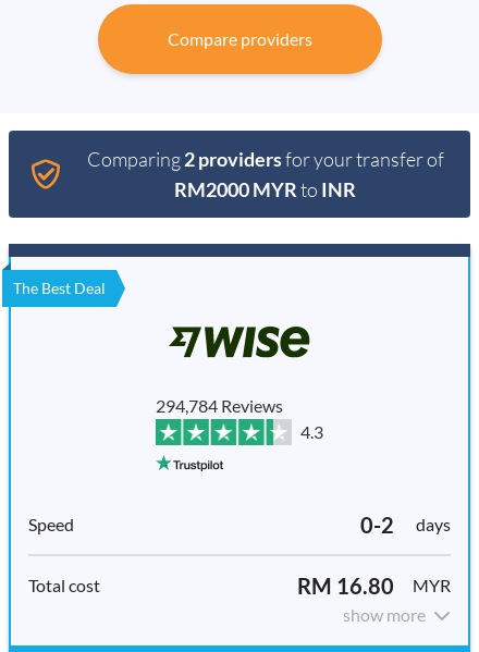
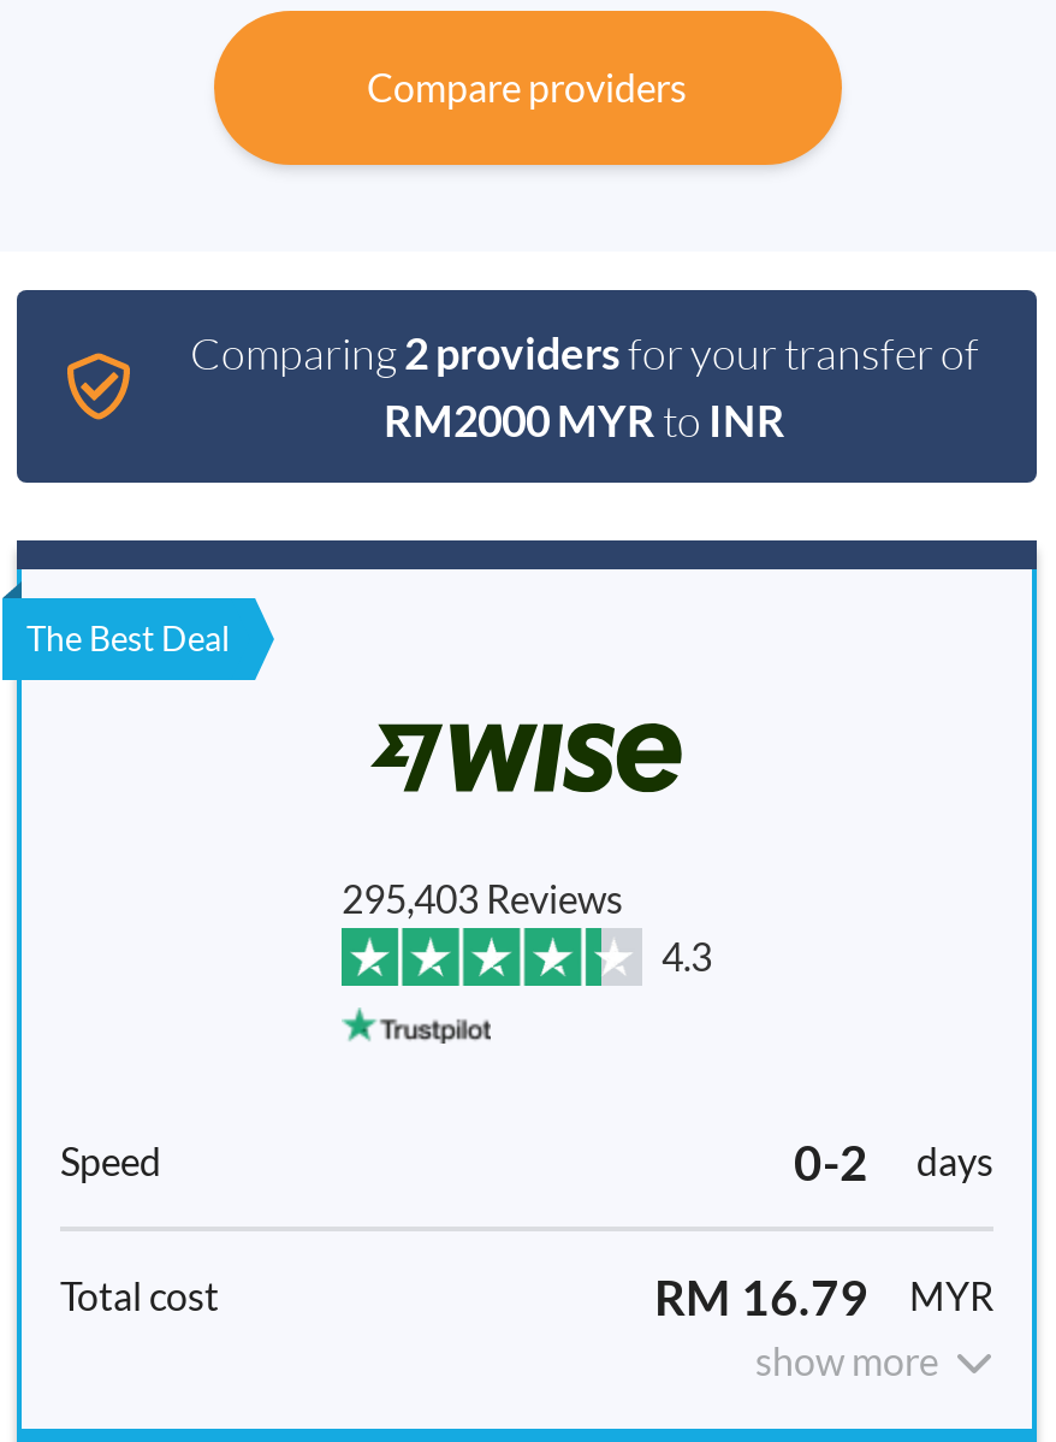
[156,395,283,416] 294,784 Reviews -> [342,875,623,921] 295,403 Reviews
[297,573,451,599] RM 16.80 MYR -> [654,1267,993,1325] RM 16.79 MYR

